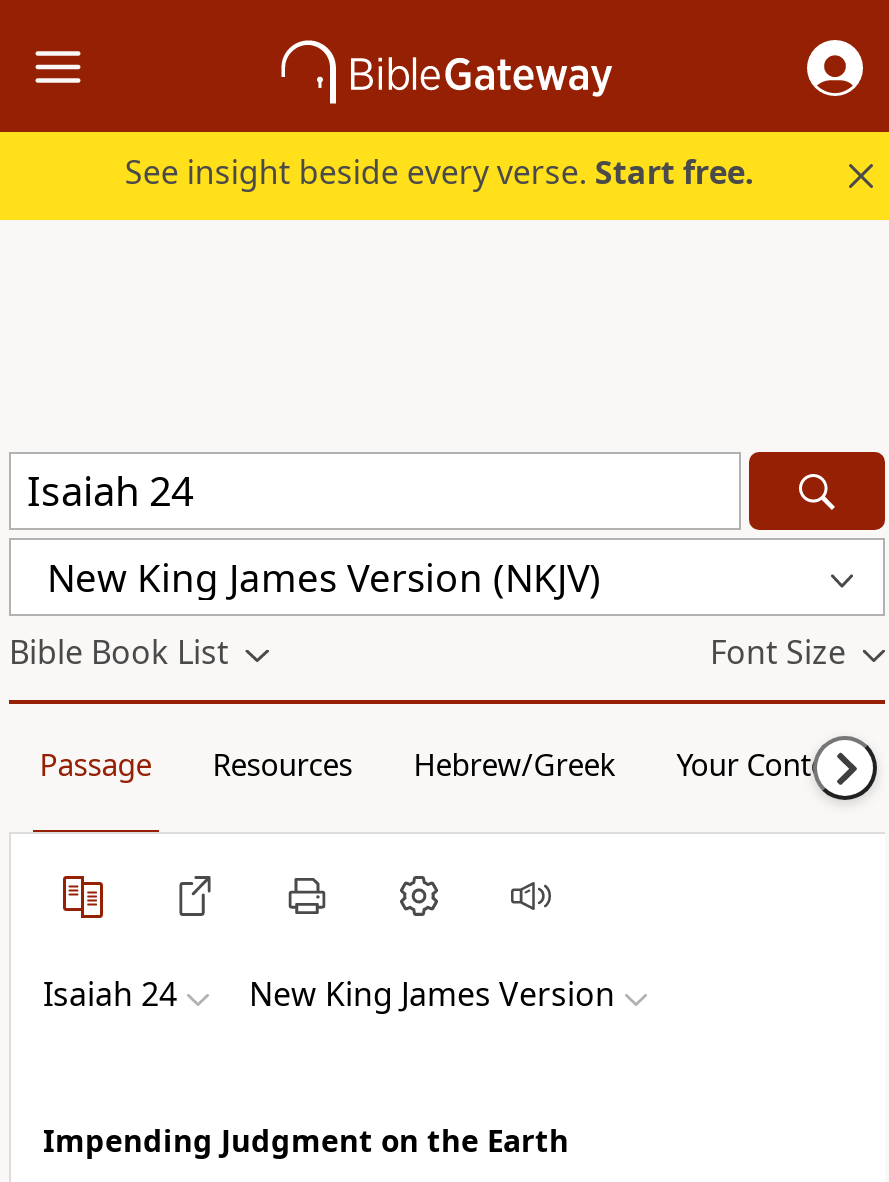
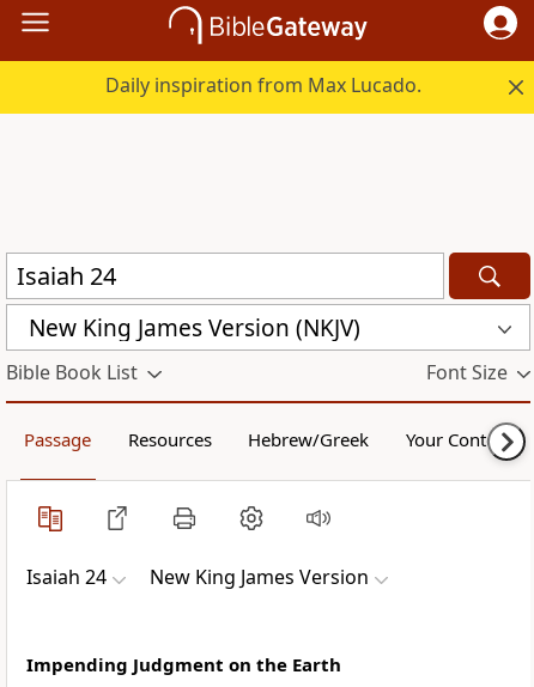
[125,150,755,194] See insight beside every verse. Start free. -> [106,72,422,98] Daily inspiration from Max Lucado.

